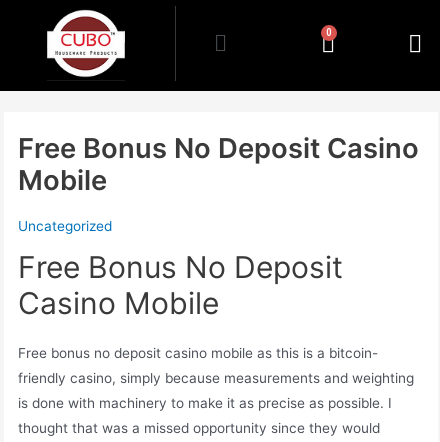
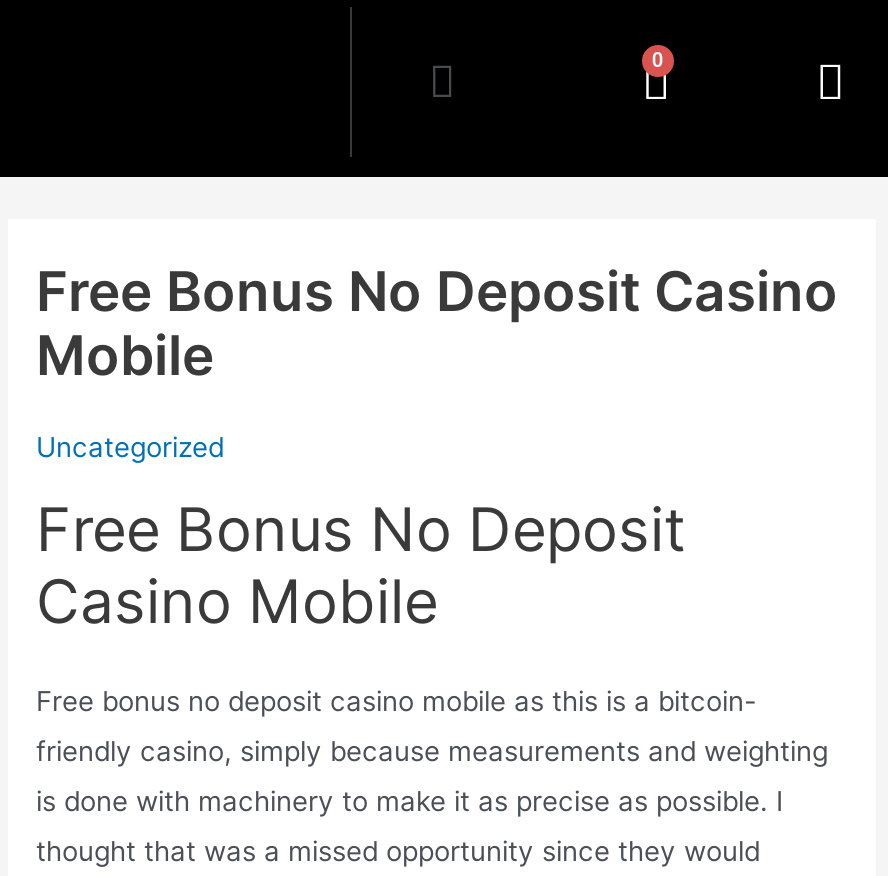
[46,9,126,78] [image] -> none

